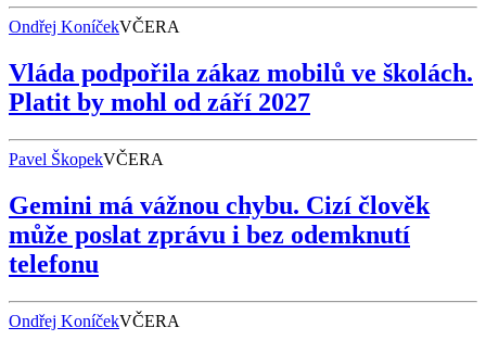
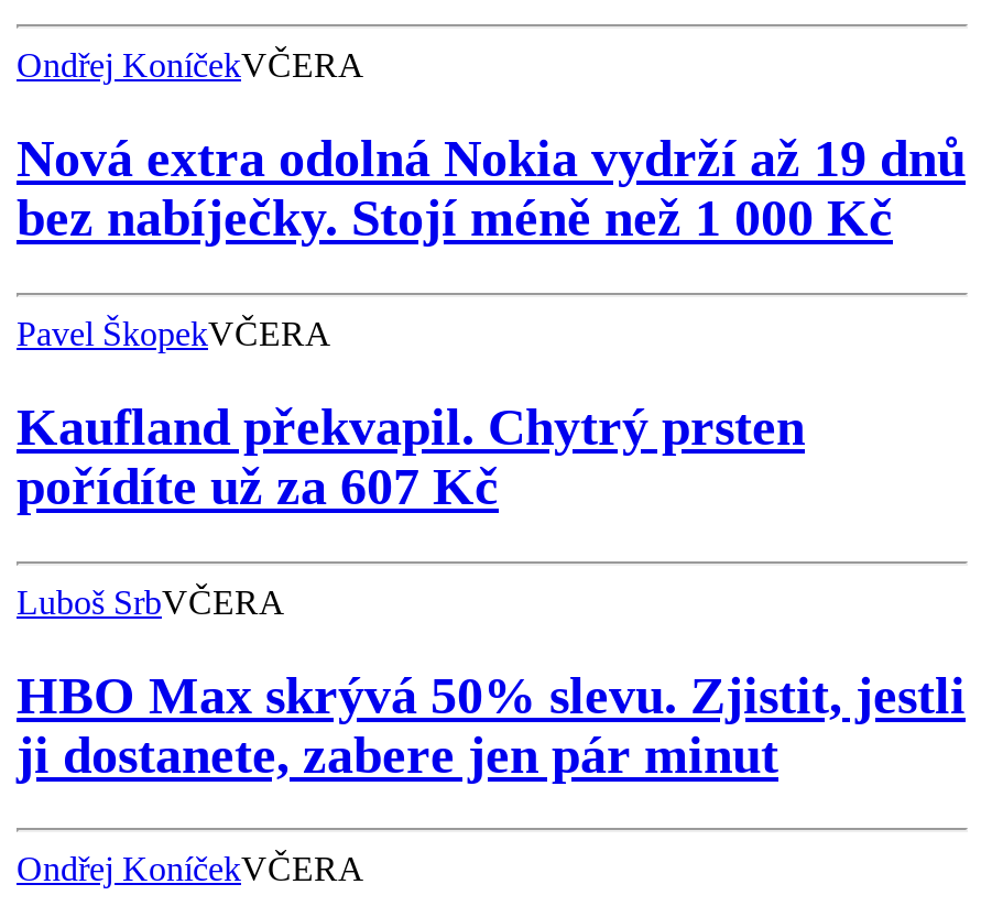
[9,59,473,117] Vláda podpořila zákaz mobilů ve školách. | Platit by mohl od září 2027 -> [17,129,966,246] Nová extra odolná Nokia vydrží až 19 dnů | bez nabíječky. Stojí méně než 1 000 Kč
[9,191,430,278] Gemini má vážnou chybu. Cizí člověk | může poslat zprávu i bez odemknutí | telefonu -> [17,398,966,782] Kaufland překvapil. Chytrý prsten | pořídíte už za 607 Kč | Luboš SrbVČERA | HBO Max skrývá 50% slevu. Zjistit, jestli | ji dostanete, zabere jen pár minut

